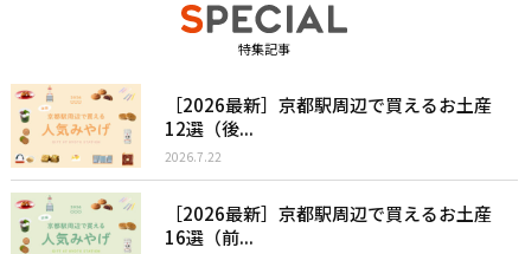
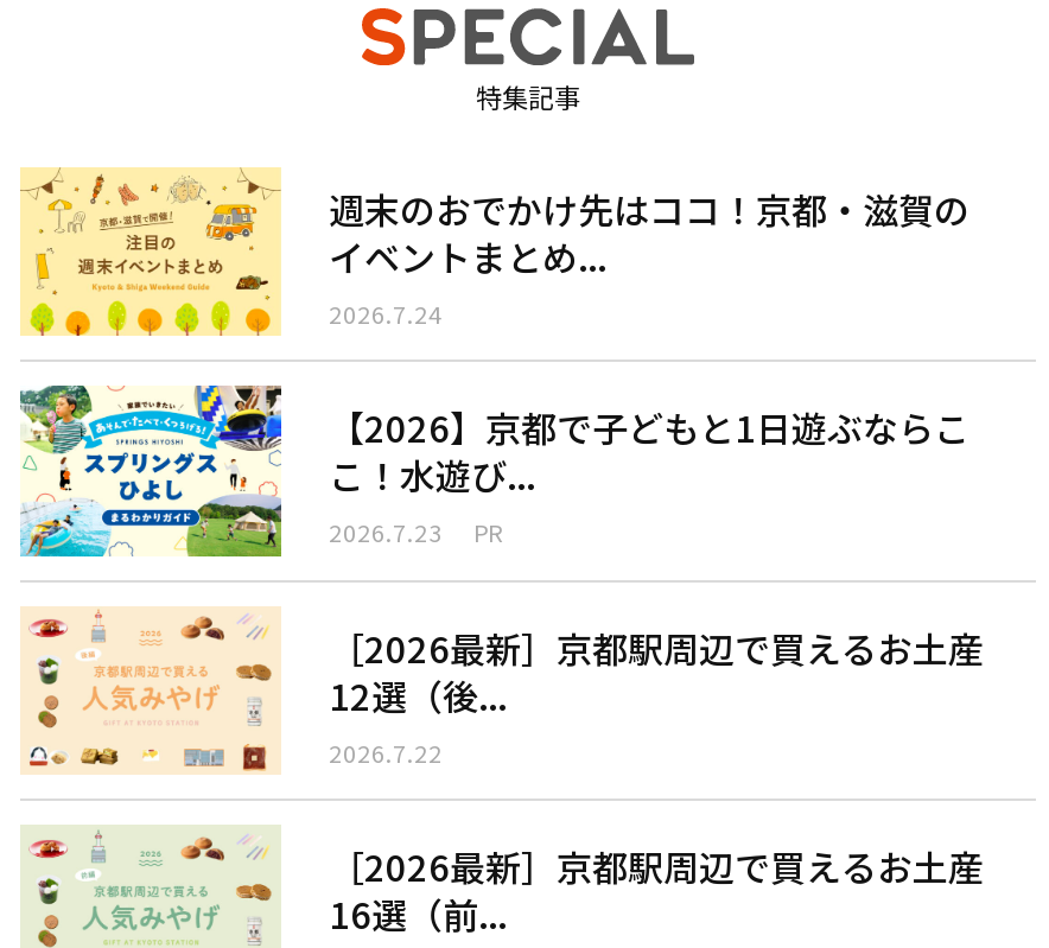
none -> [18,383,284,559] [image]
none -> [20,167,969,549] [image] | 週末のおでかけ先はココ！京都・滋賀の | イベントまとめ... | 2026.7.24 | 【2026】京都で子どもと1日遊ぶならこ | こ！水遊び... | 2026.7.23 | PR

